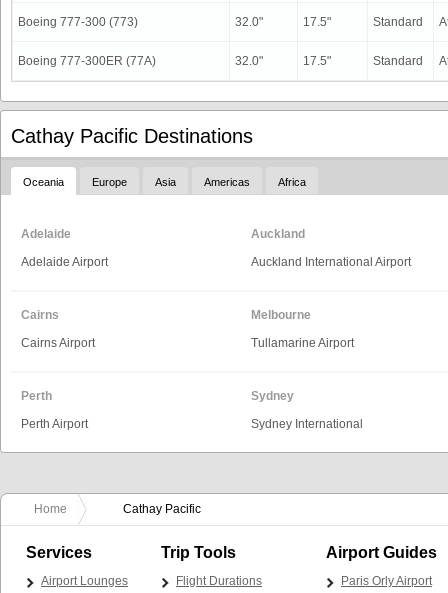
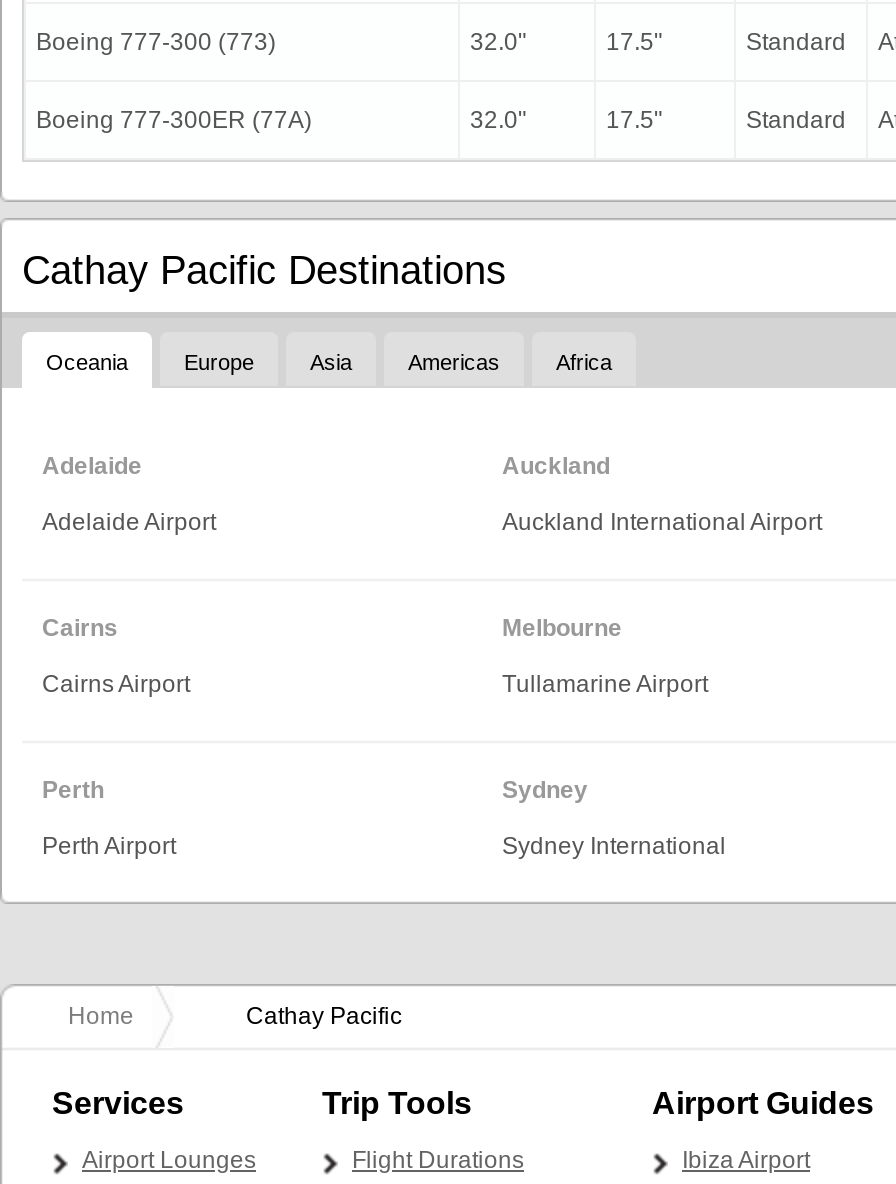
[341,574,432,588] Paris Orly Airport -> [682,1146,810,1174] Ibiza Airport

